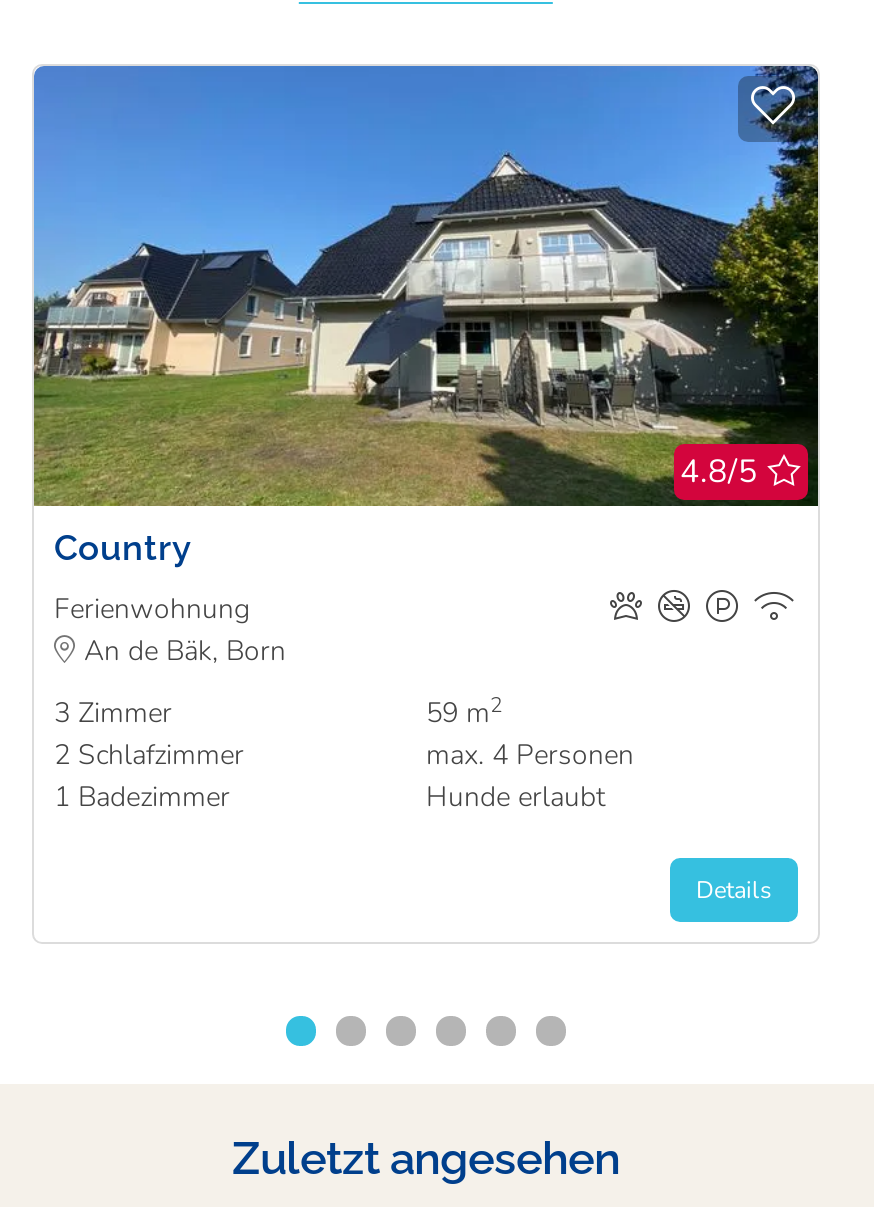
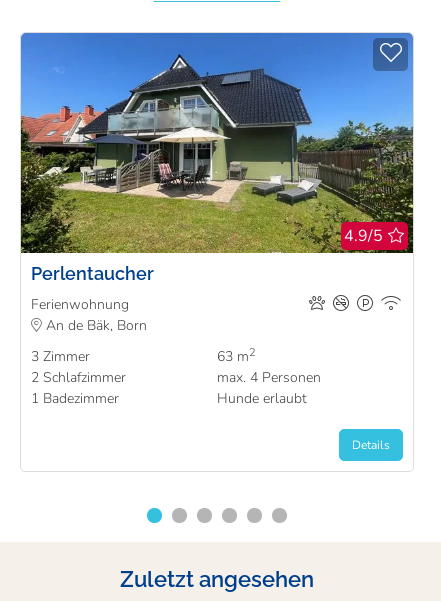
[32,64,820,508] [image] | 4.8/5 -> [20,32,414,254] [image] | 4.9/5
[54,526,192,568] Country -> [31,263,154,284] Perlentaucher
[426,690,504,732] 59 m2 -> [217,345,256,366] 63 m2

